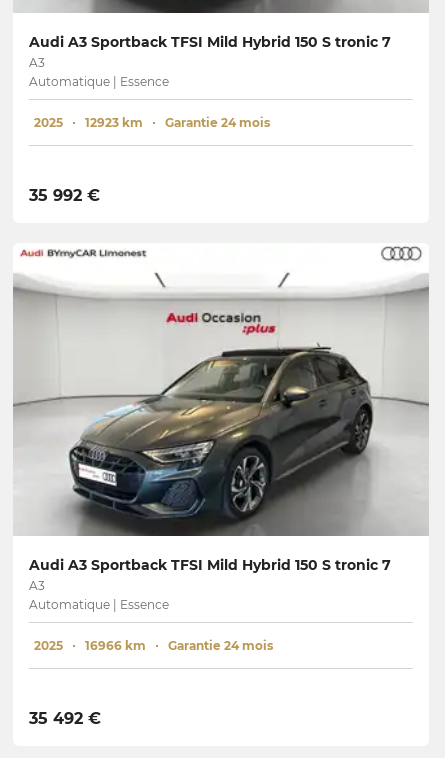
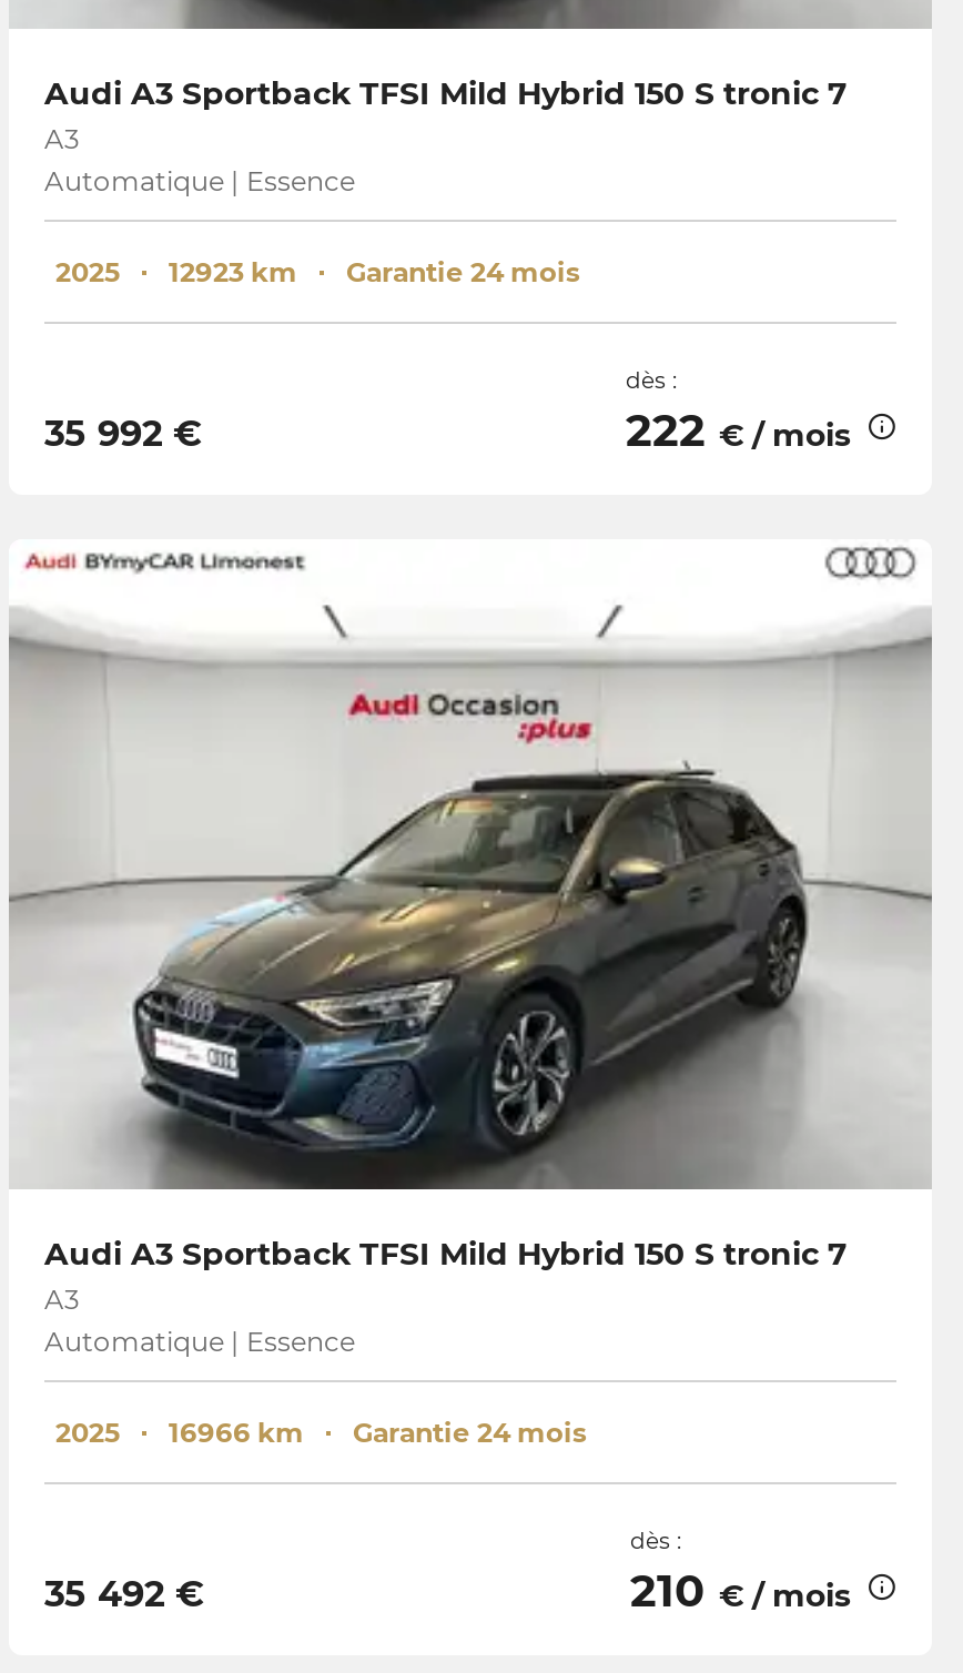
none -> [626,367,850,458] dès : | 222 € / mois
none -> [630,1527,850,1618] dès : | 210 € / mois

